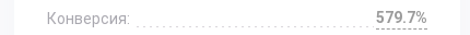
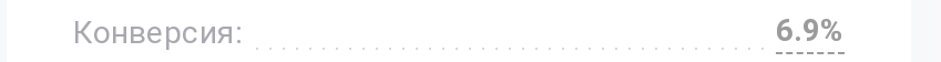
[376,9,427,26] 579.7% -> [776,12,845,48] 6.9%

